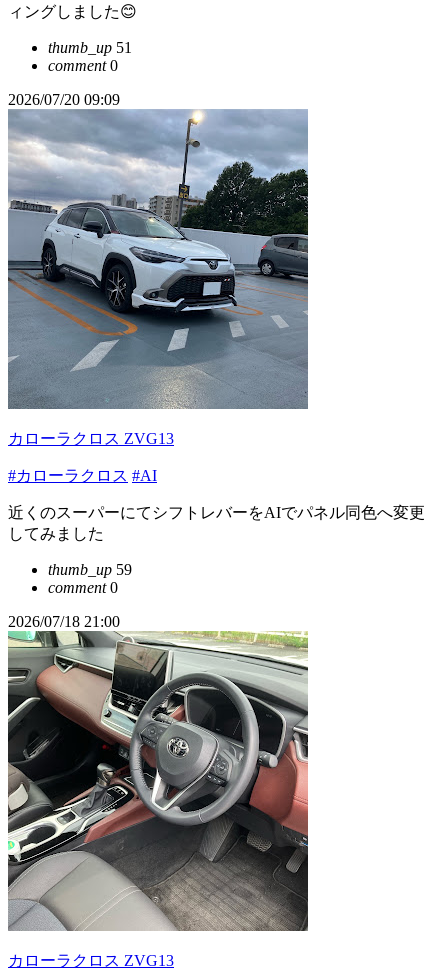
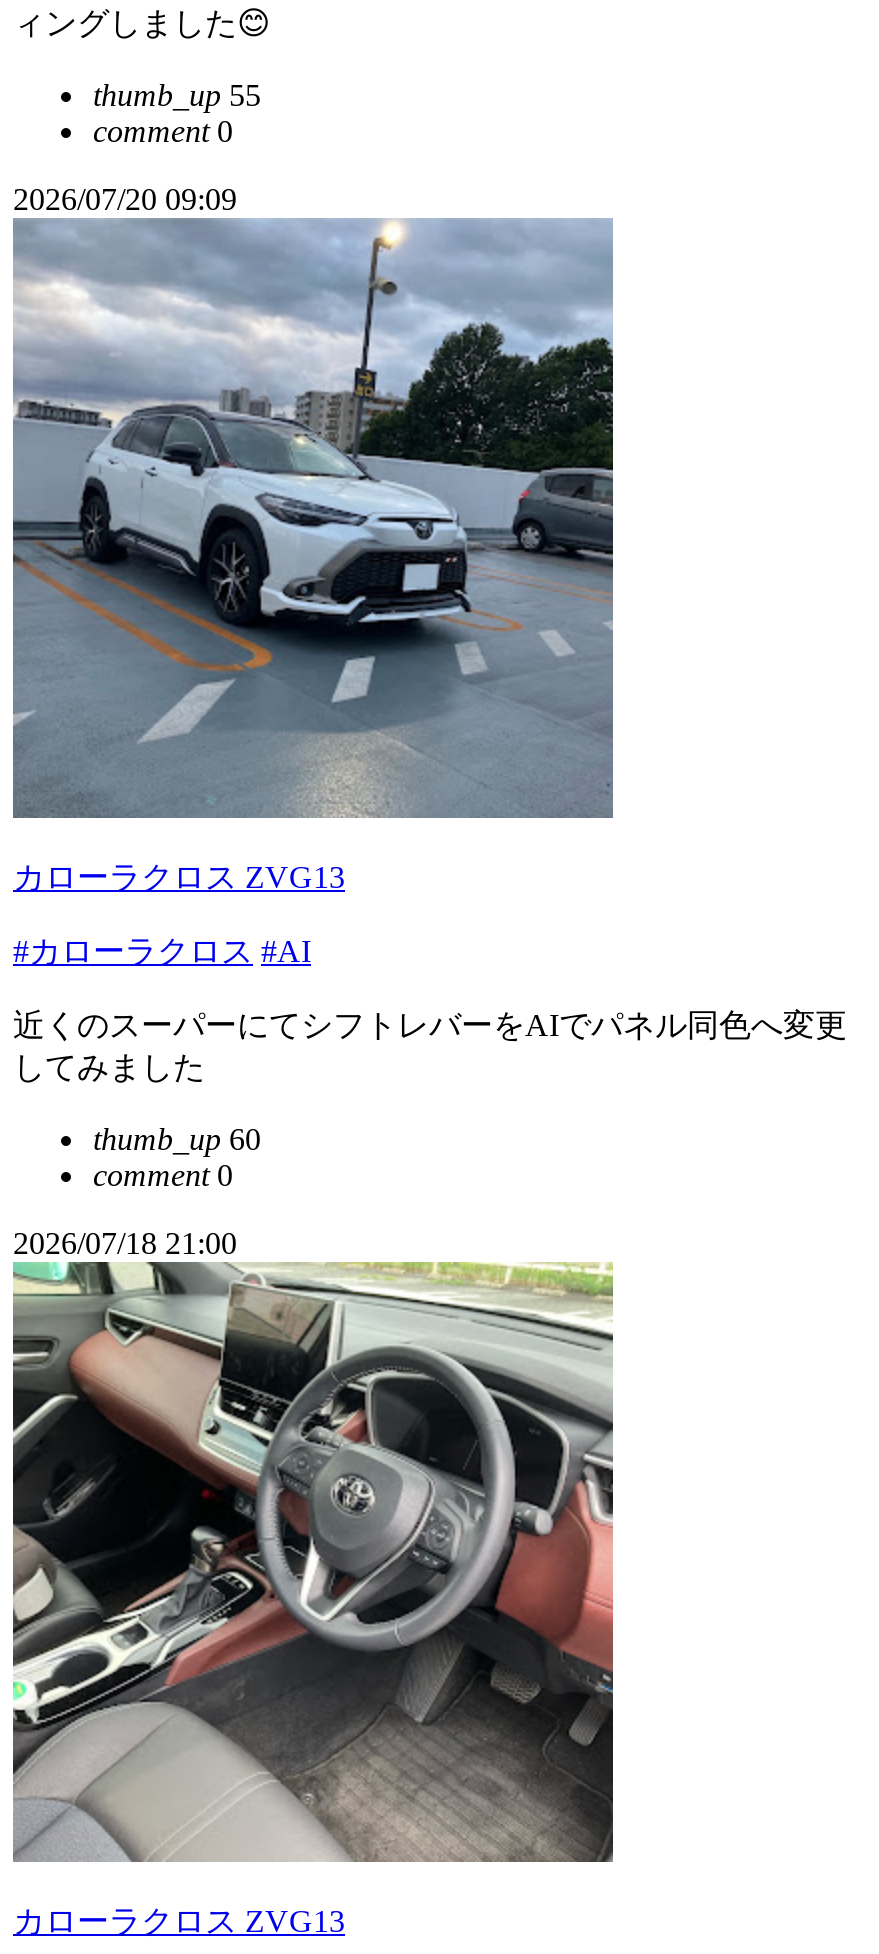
[48,39,132,56] thumb_up 51 -> [93,78,261,112] thumb_up 55
[48,561,132,578] thumb_up 59 -> [93,1122,261,1156] thumb_up 60

